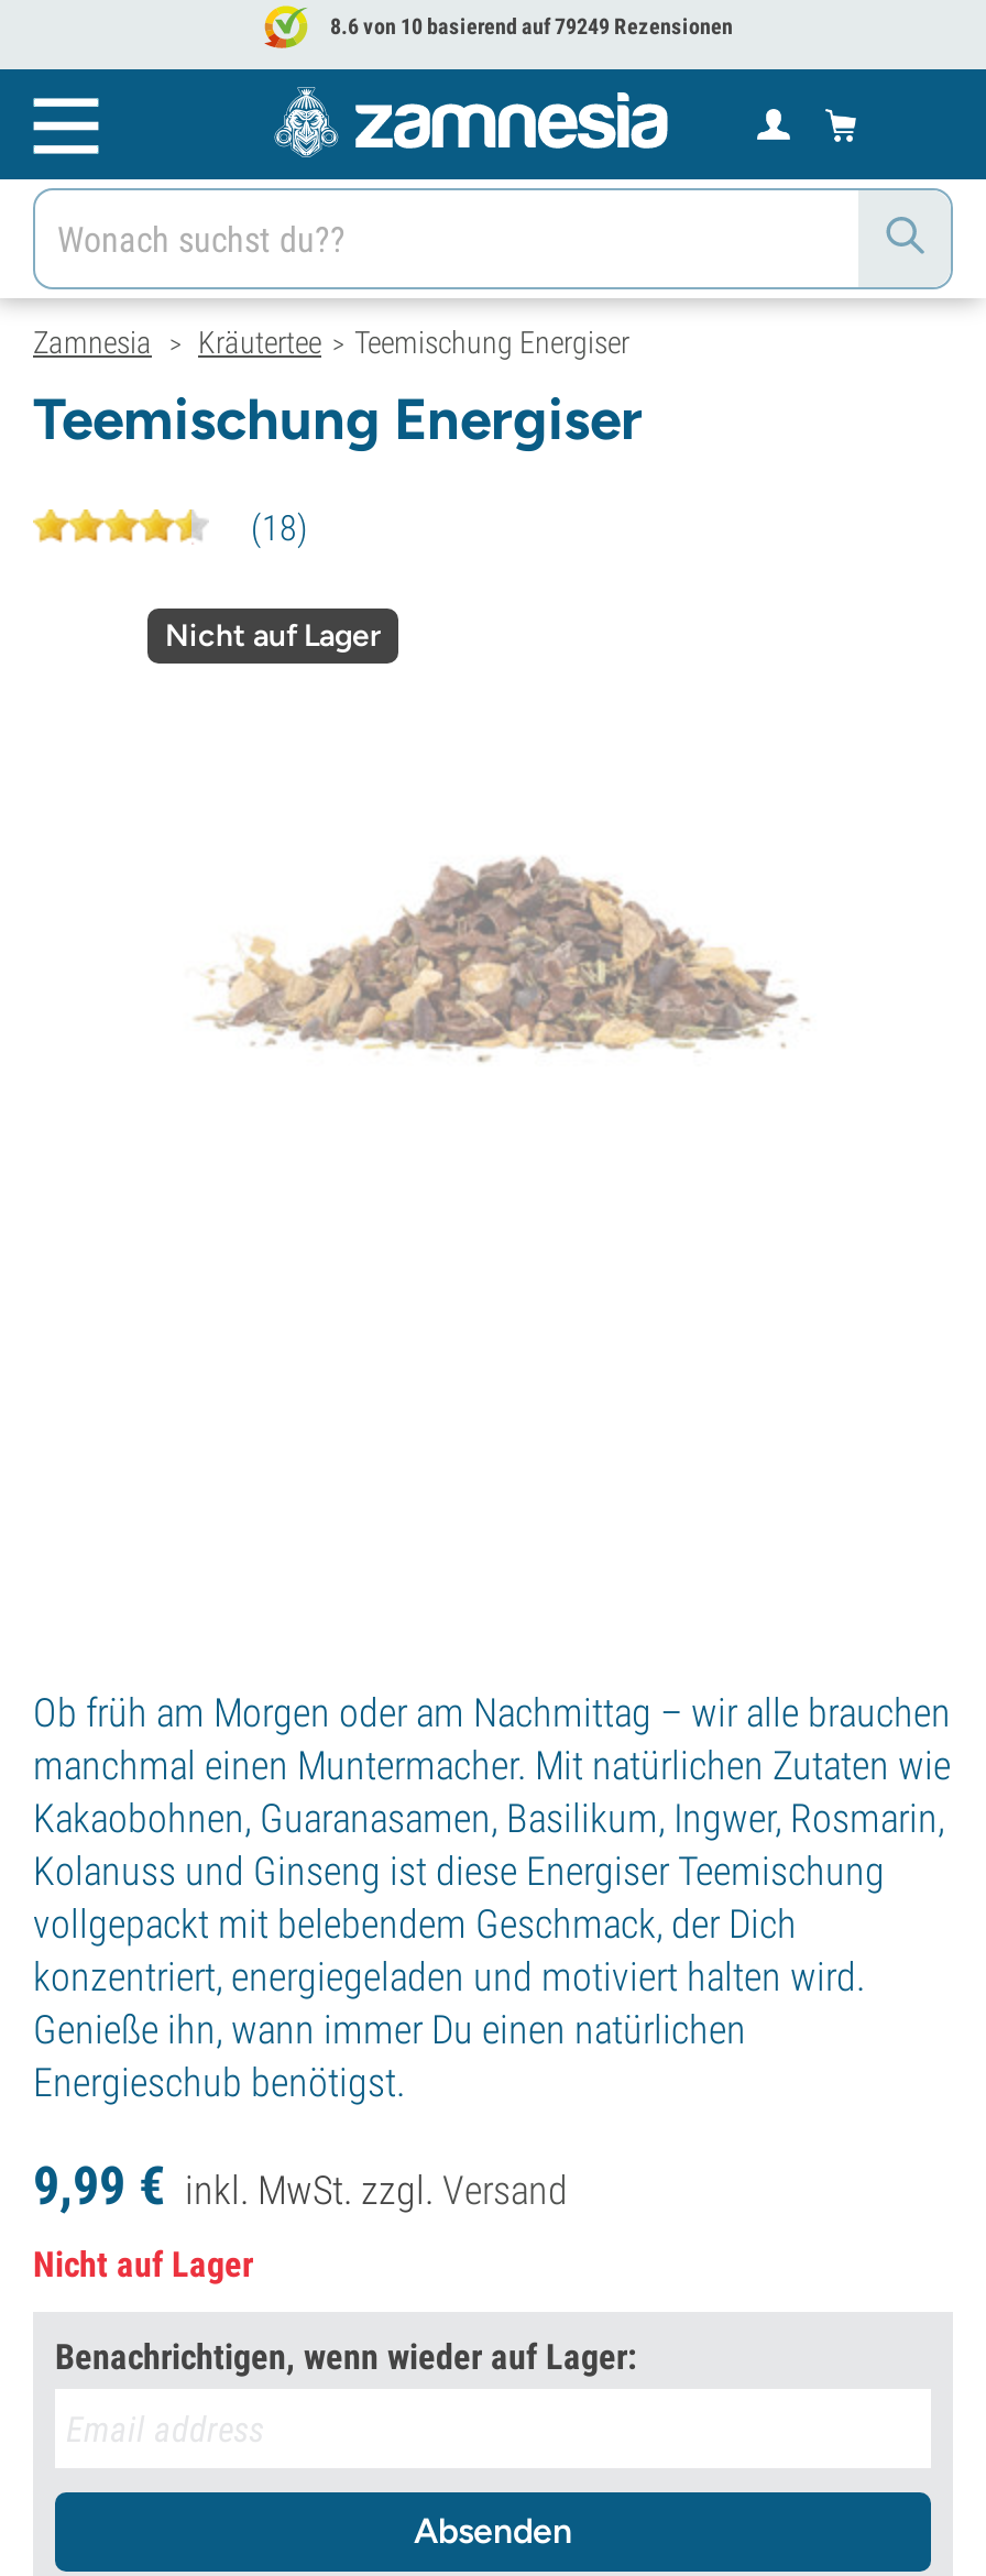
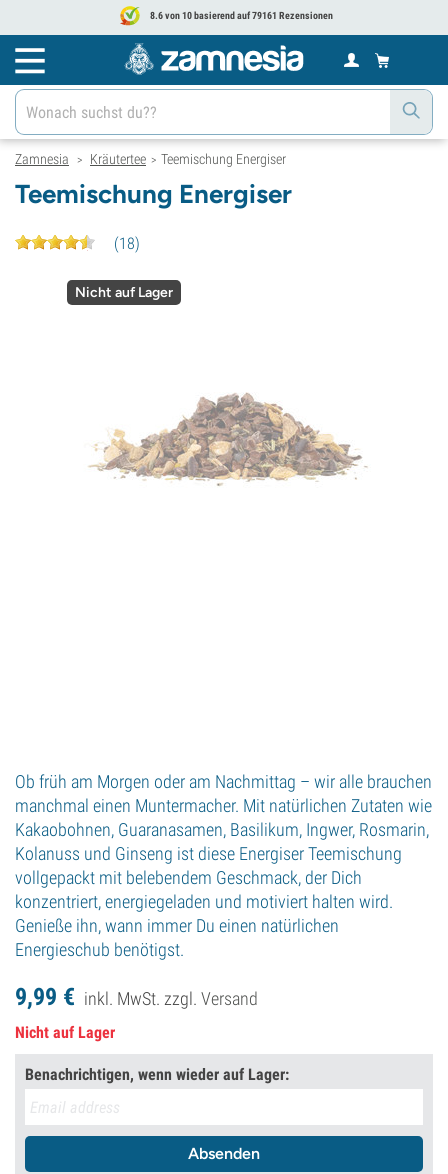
[326,14,733,38] 8.6 von 10 basierend auf 79249 Rezensionen -> [148,10,333,21] 8.6 von 10 basierend auf 79161 Rezensionen

